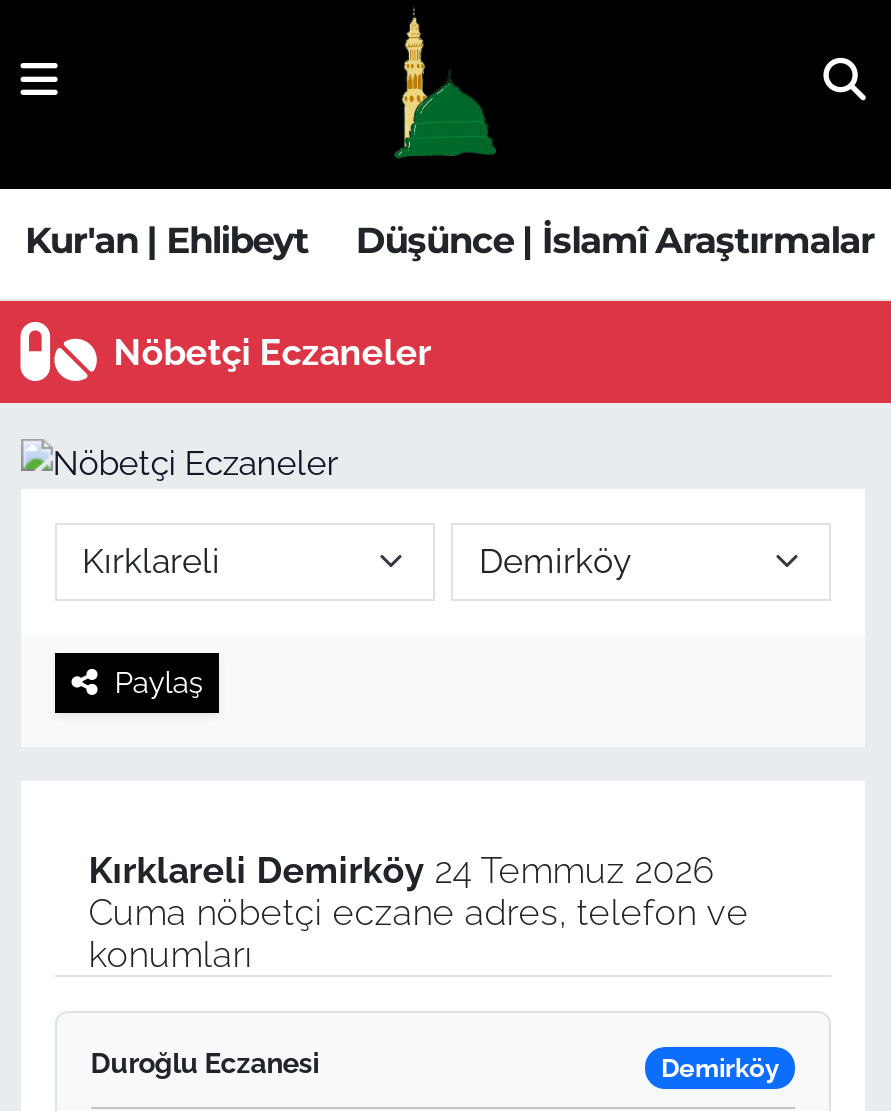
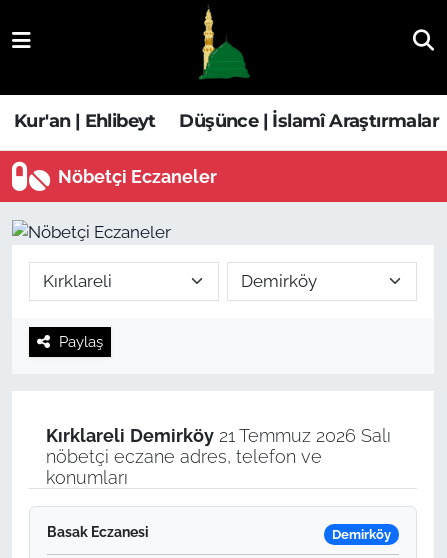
[89,850,749,934] Kırklareli Demirköy 24 Temmuz 2026 | Cuma nöbetçi eczane adres, telefon ve -> [46,425,391,467] Kırklareli Demirköy 21 Temmuz 2026 Salı | nöbetçi eczane adres, telefon ve
[91,1048,321,1080] Duroğlu Eczanesi -> [47,524,149,540] Basak Eczanesi

